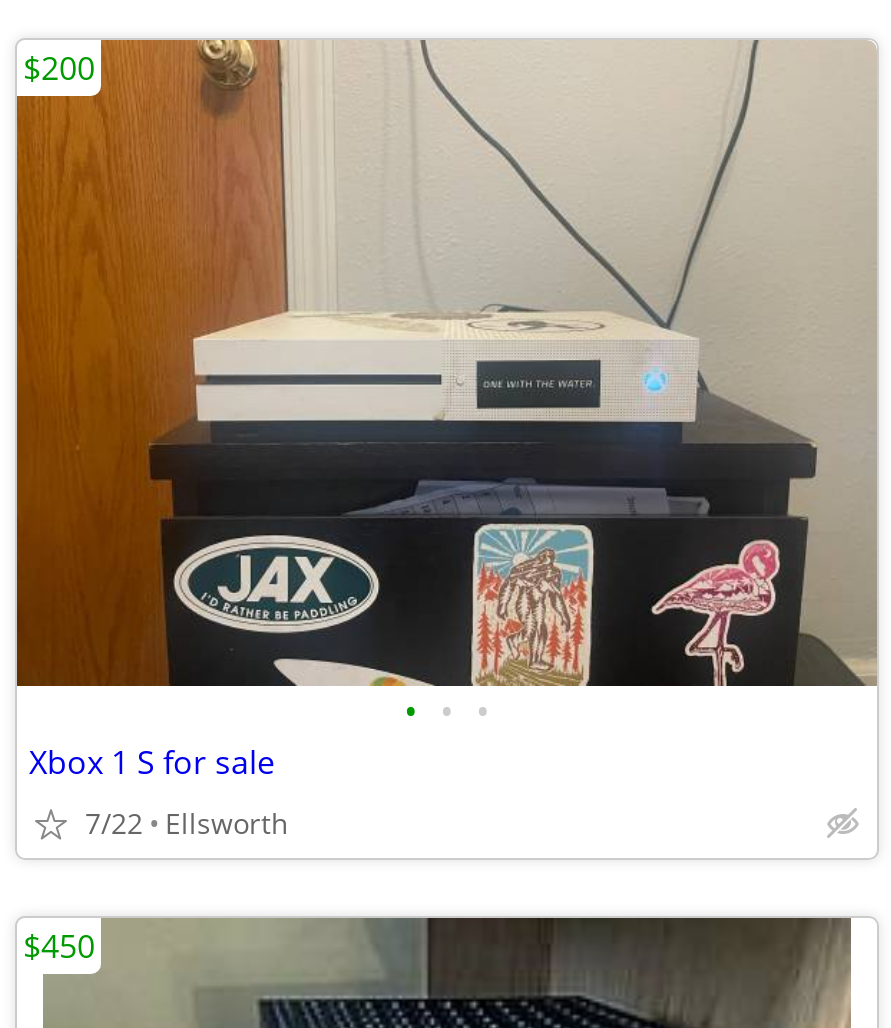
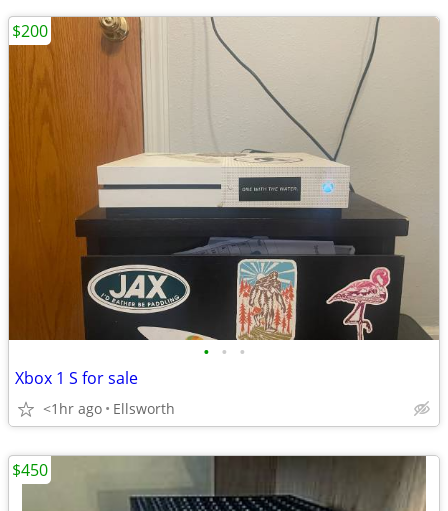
[85,804,289,842] 7/22 Ellsworth -> [43,399,175,418] <1hr ago Ellsworth

